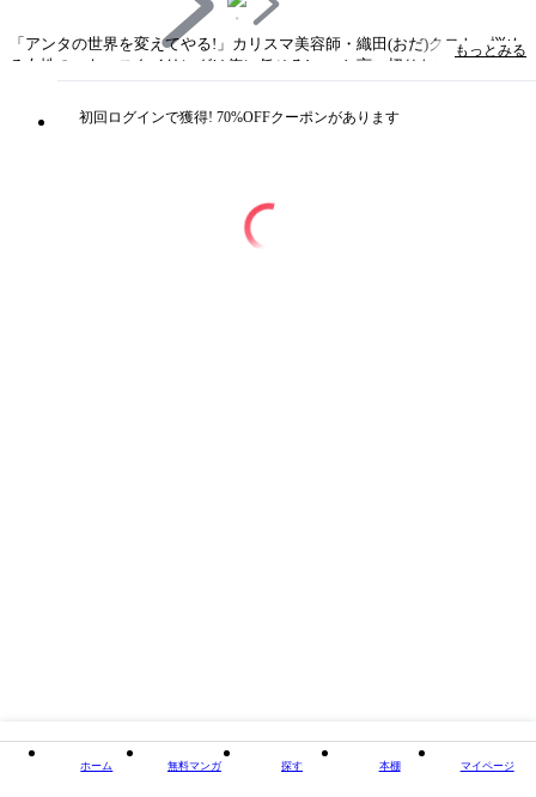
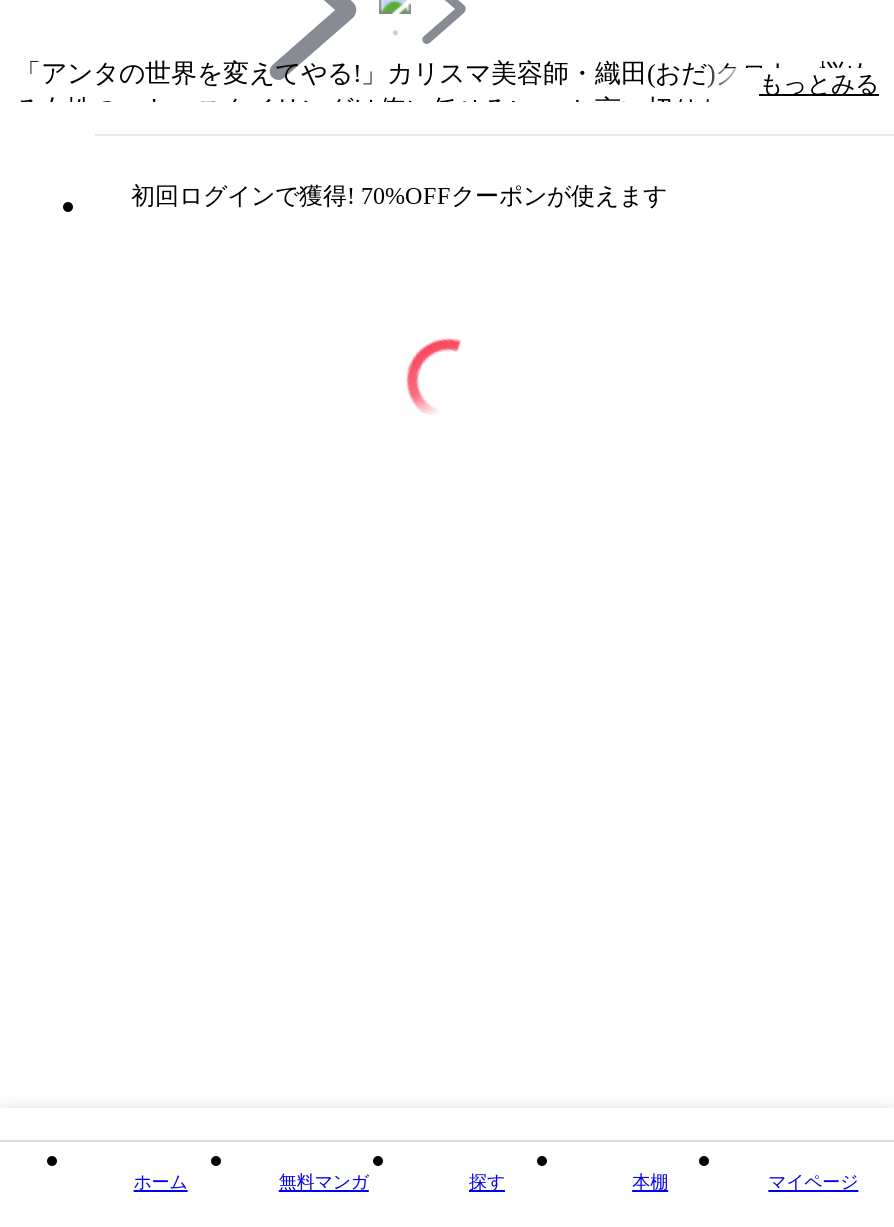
[79,109,400,126] 初回ログインで獲得! 70%OFFクーポンがあります -> [131,182,667,210] 初回ログインで獲得! 70%OFFクーポンが使えます

